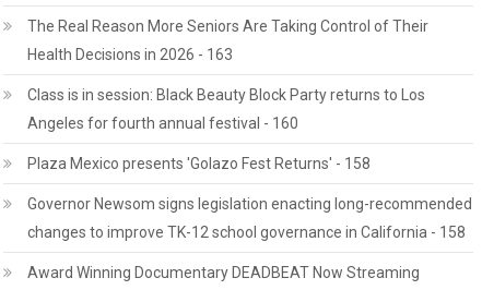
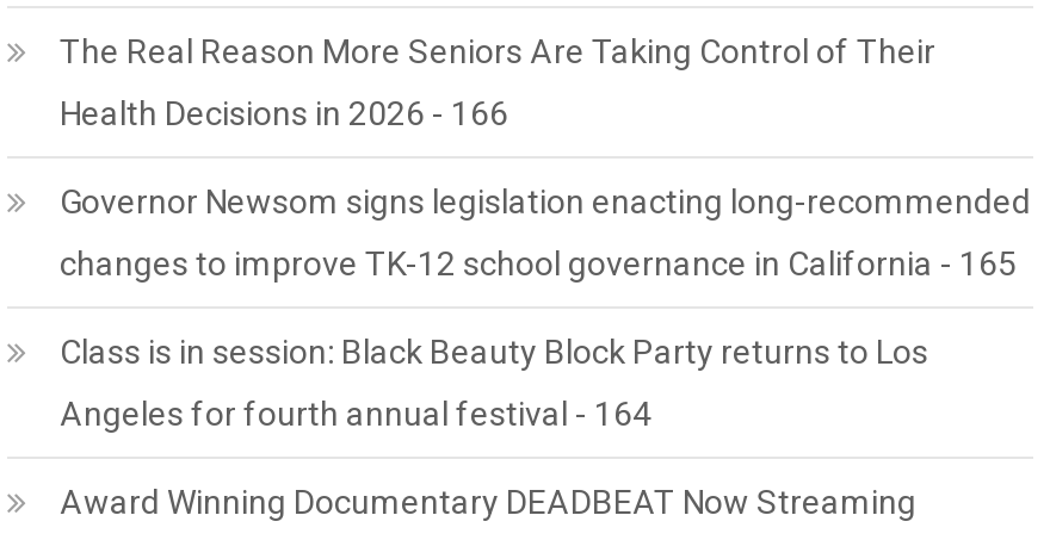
[27,46,233,63] Health Decisions in 2026 - 163 -> [60,94,1017,283] Health Decisions in 2026 - 166 | changes to improve TK-12 school governance in California - 165
moved [27,86,425,104] -> [60,333,928,371]: Class is in session: Black Beauty Block Party returns to Los
[27,114,466,241] Angeles for fourth annual festival - 160 | Plaza Mexico presents 'Golazo Fest Returns' - 158 | changes to improve TK-12 school governance in California - 158 -> [60,395,651,433] Angeles for fourth annual festival - 164
moved [27,195,472,213] -> [60,182,1031,221]: Governor Newsom signs legislation enacting long-recommended

